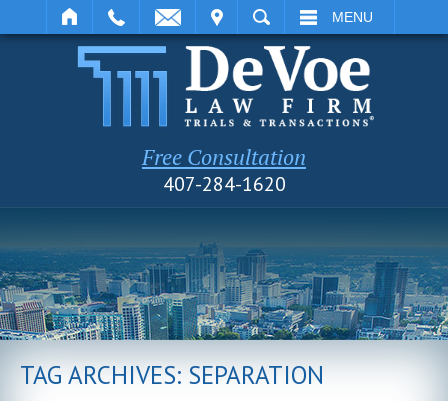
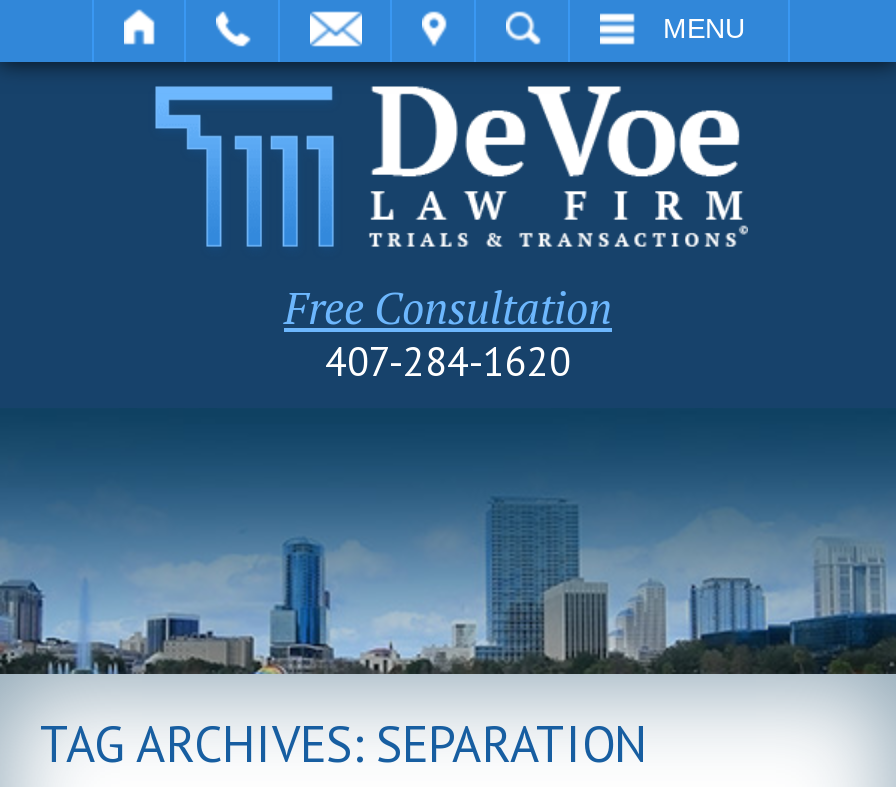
[3,254,445,341] [image] -> [6,502,890,676] [image]

